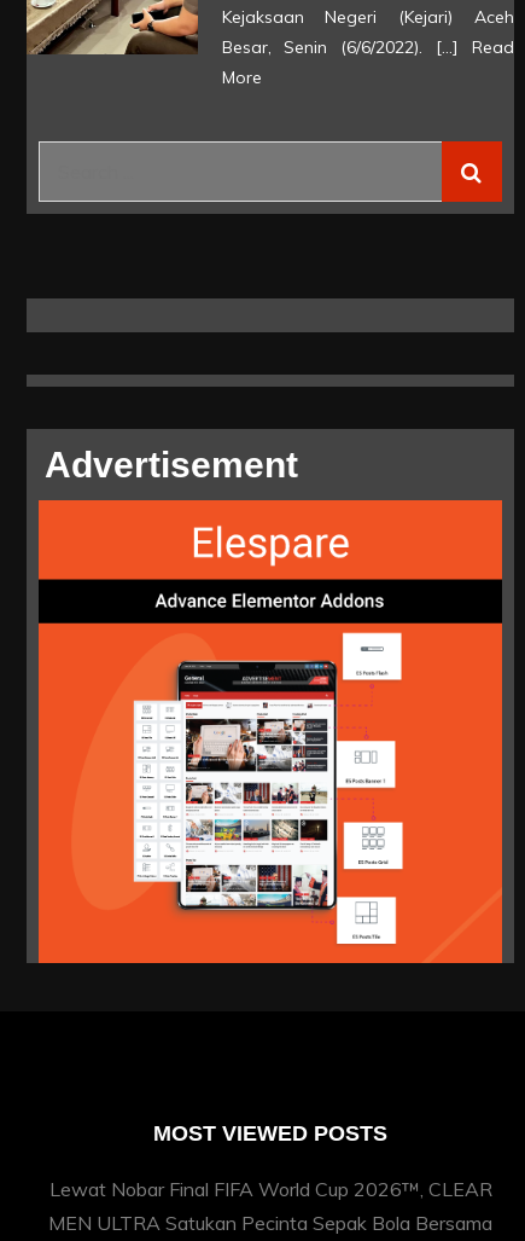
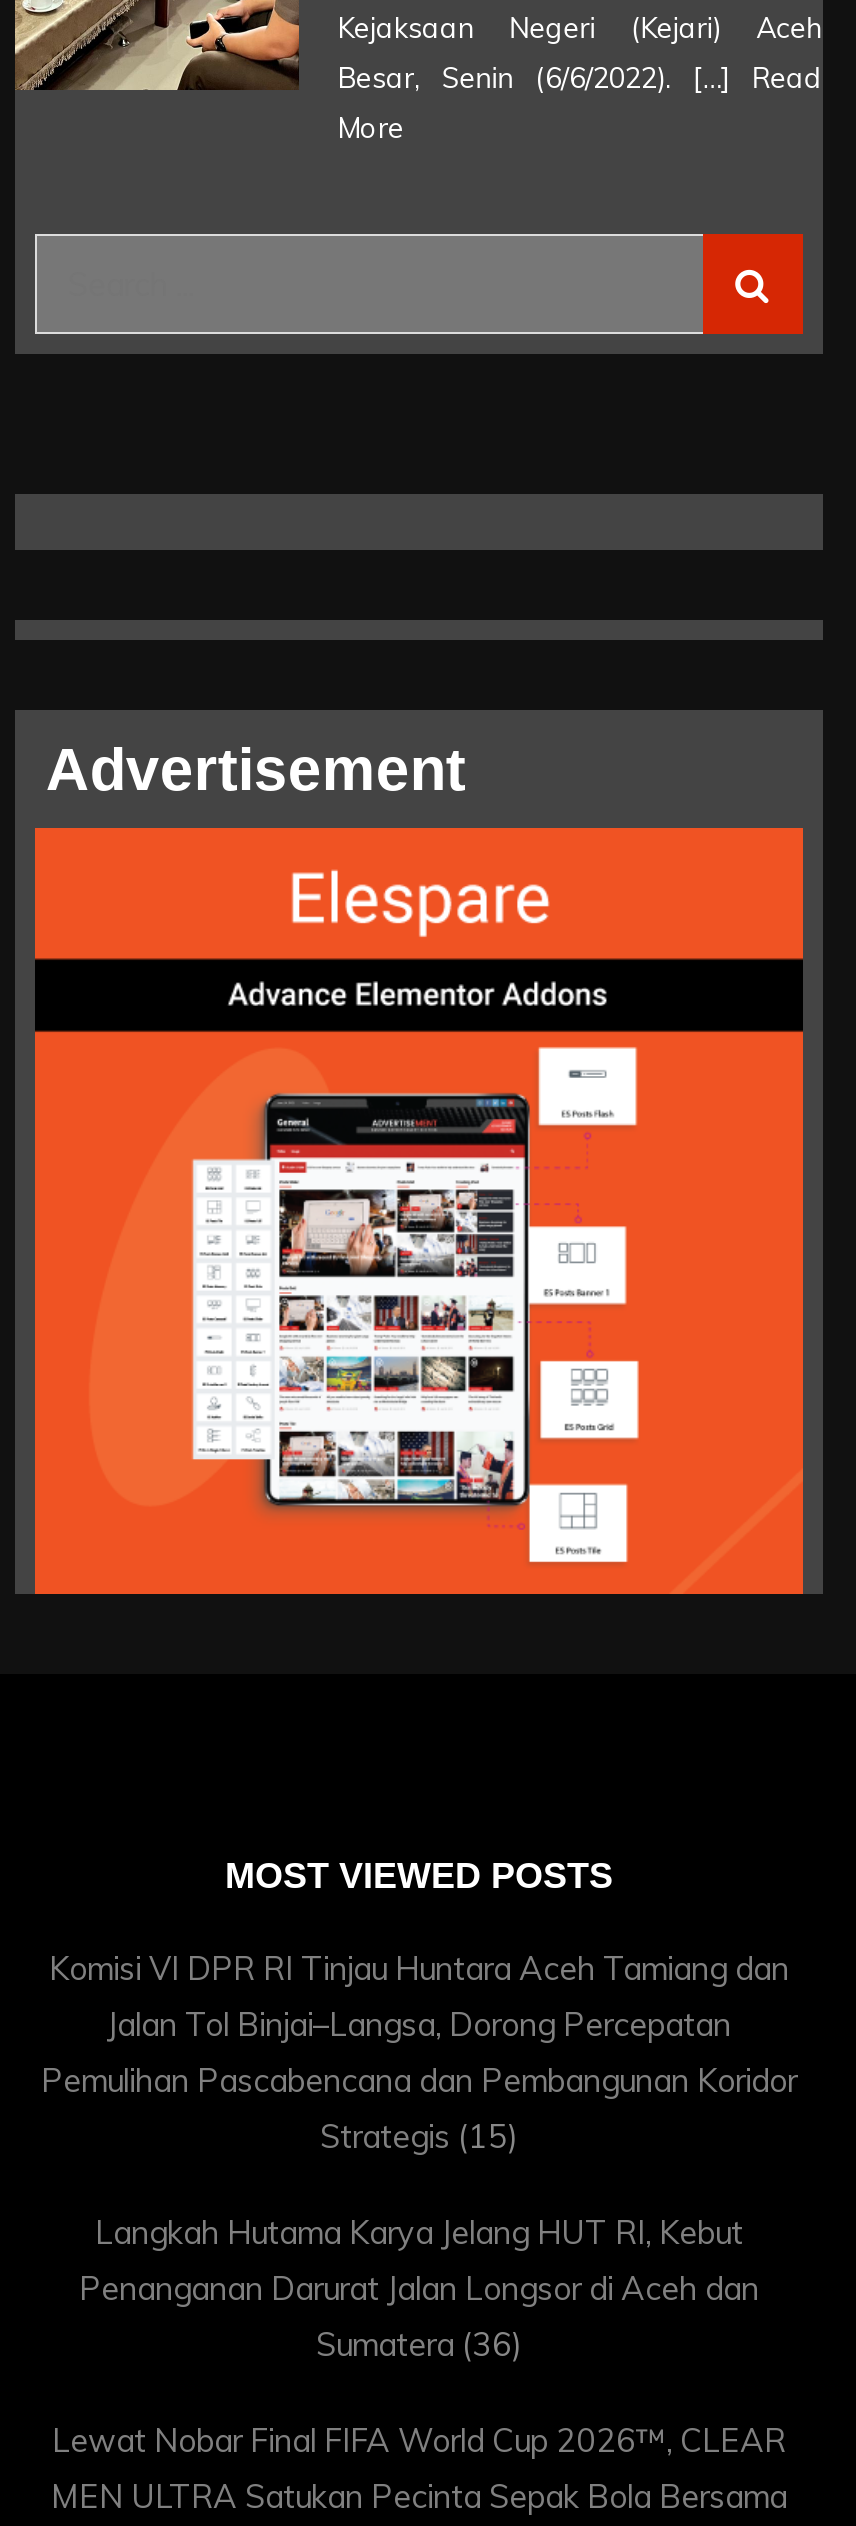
none -> [41,1949,797,2365] Komisi VI DPR RI Tinjau Huntara Aceh Tamiang dan | Jalan Tol Binjai–Langsa, Dorong Percepatan | Pemulihan Pascabencana dan Pembangunan Koridor | Strategis (15) | Langkah Hutama Karya Jelang HUT RI, Kebut | Penanganan Darurat Jalan Longsor di Aceh dan | Sumatera (36)

